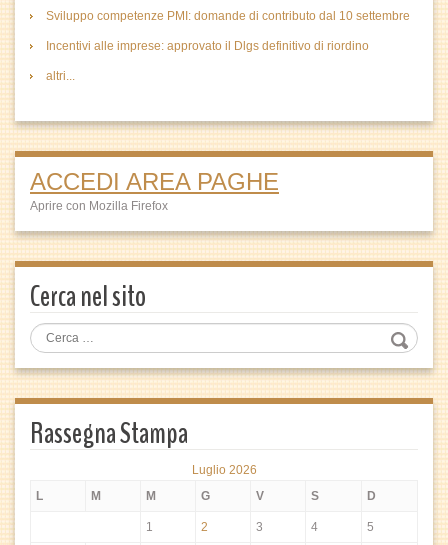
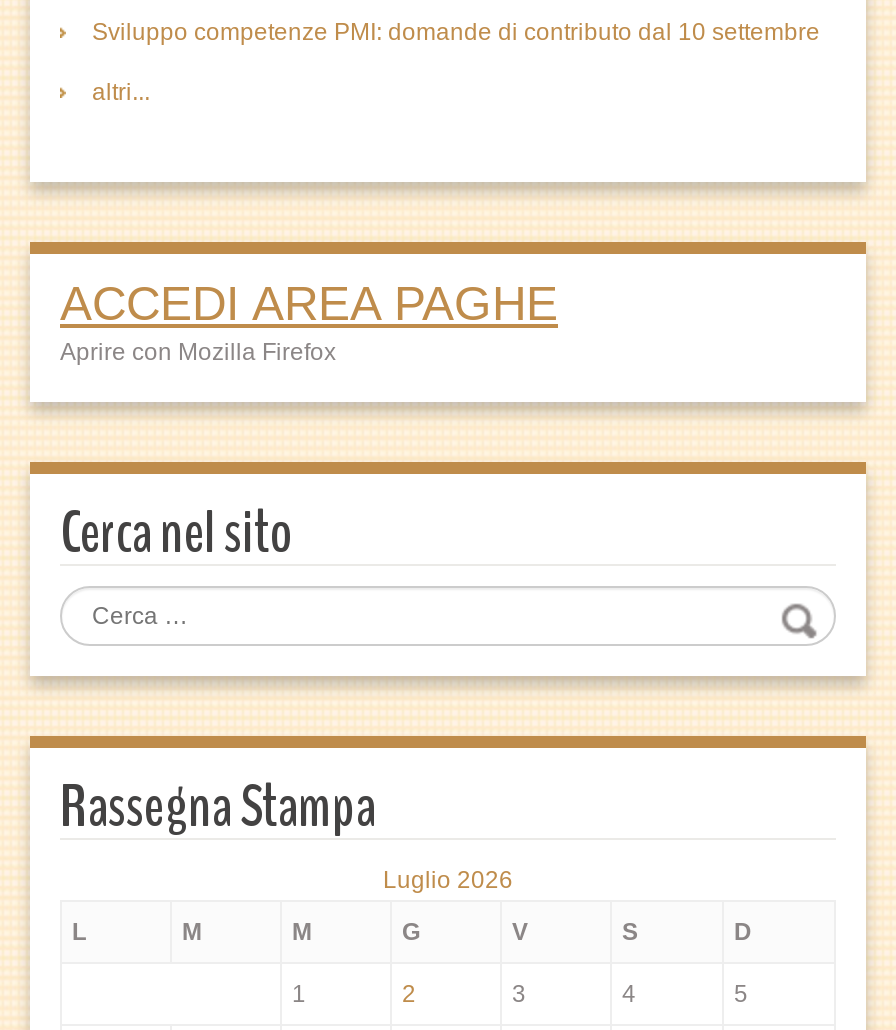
[46,39,369,53] Incentivi alle imprese: approvato il Dlgs definitivo di riordino -> none

